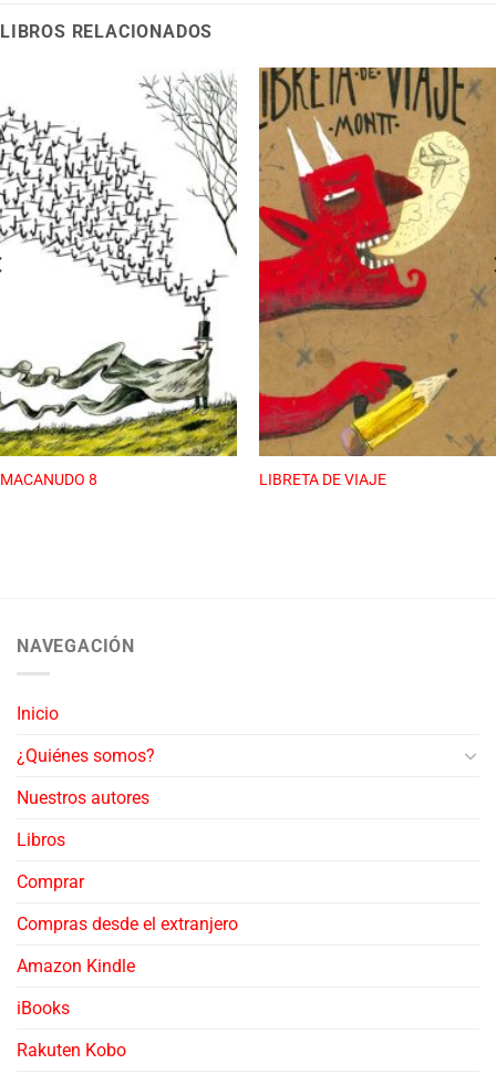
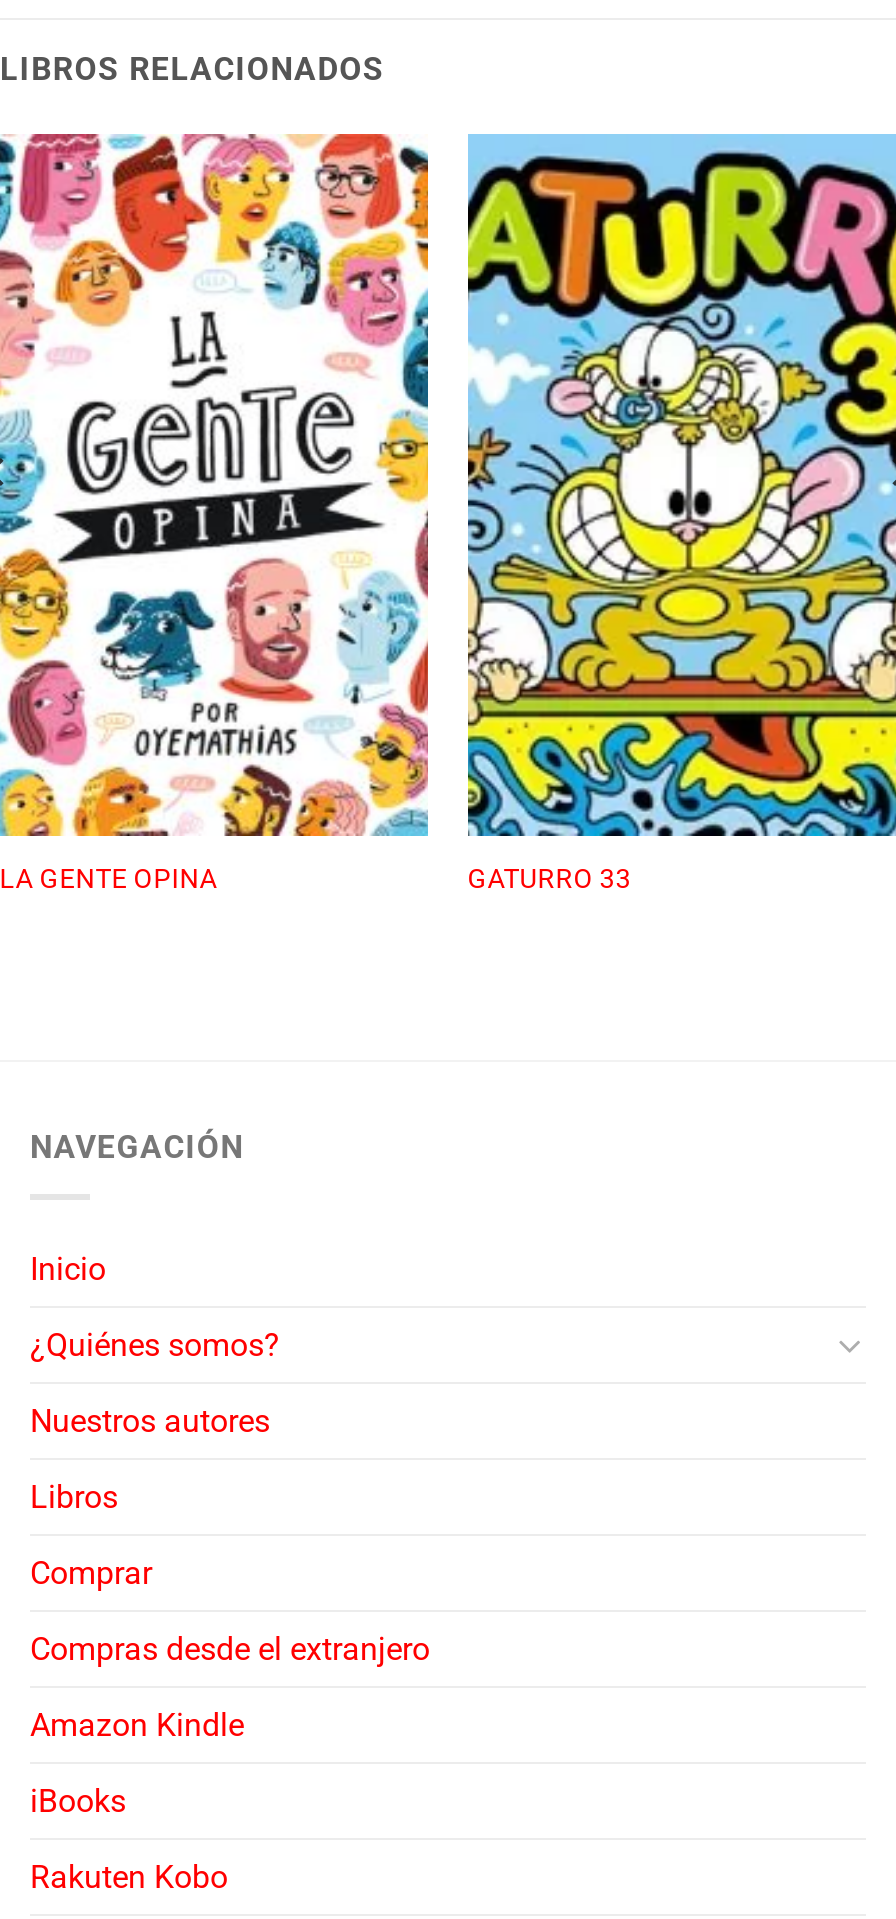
[0,66,493,488] [image] | MACANUDO 8 | LIBRETA DE VIAJE -> [0,132,890,894] [image] | LA GENTE OPINA | GATURRO 33
[3,73,238,457] [image] -> [6,132,430,838] [image]

